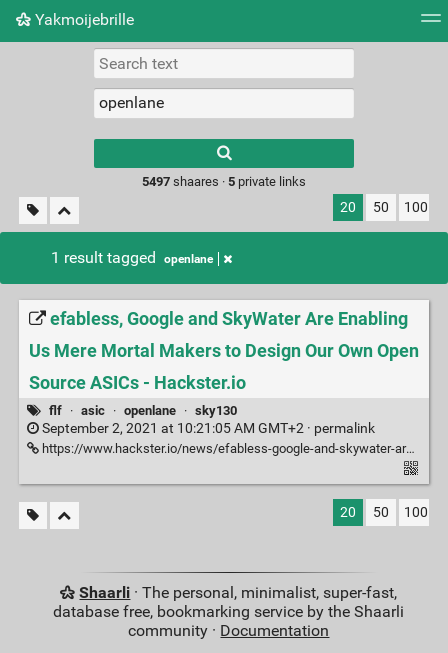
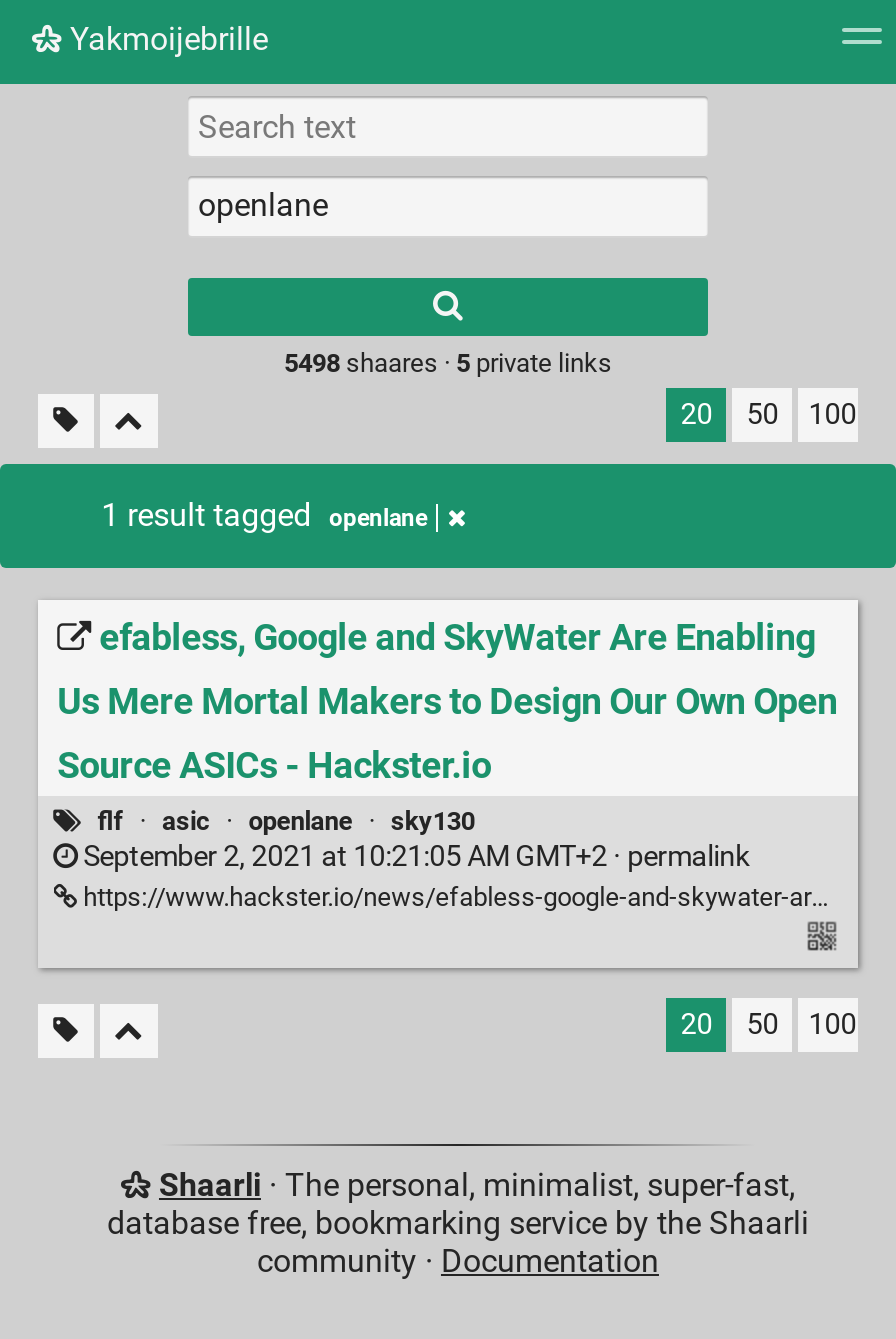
[142,174,306,189] 5497 shaares · 5 private links -> [284,348,612,378] 5498 shaares · 5 private links

